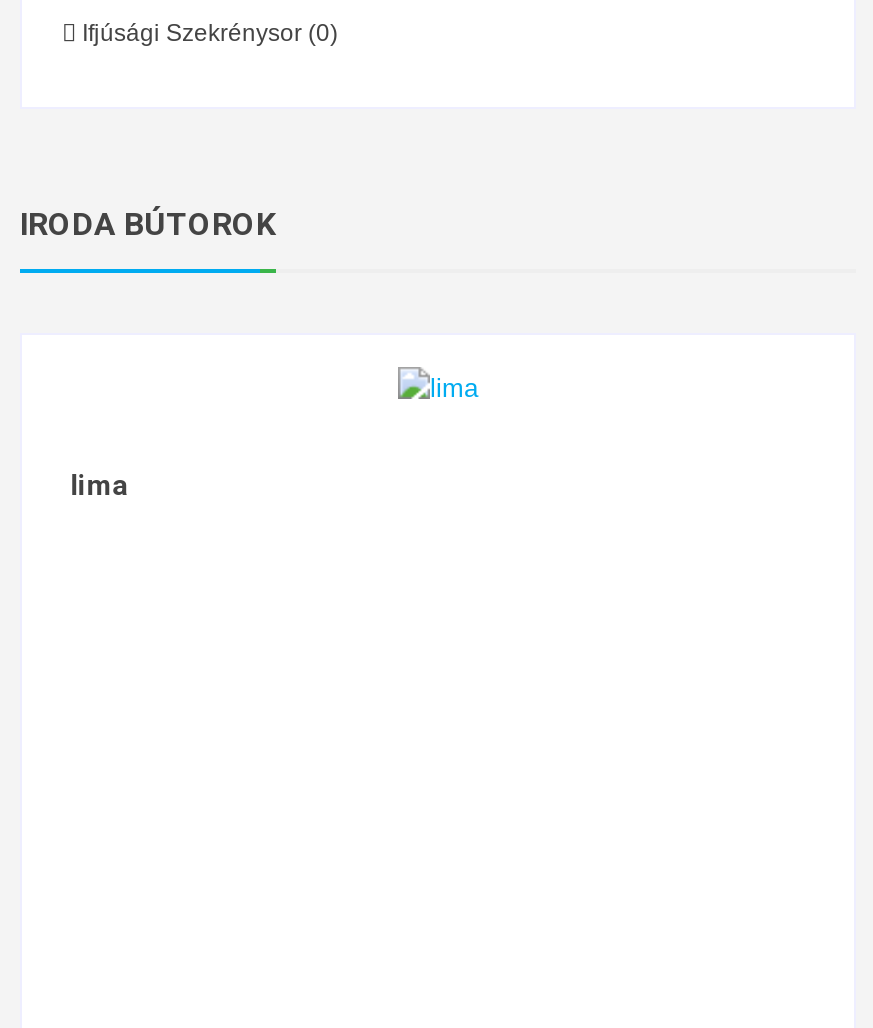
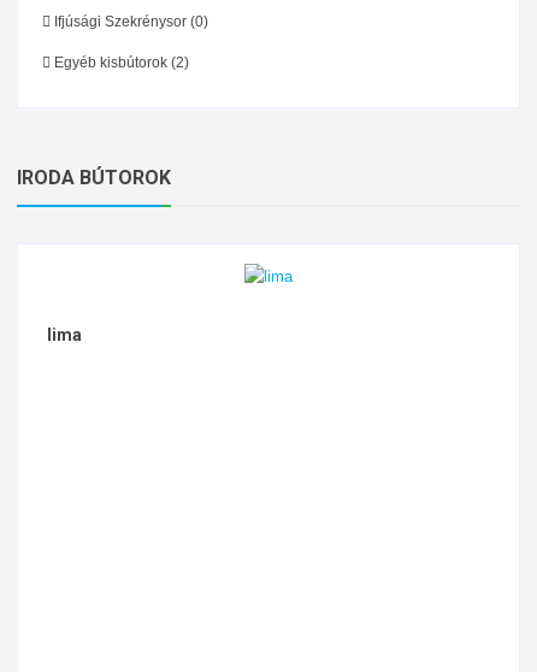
none -> [51,55,189,71] Egyéb kisbútorok (2)

